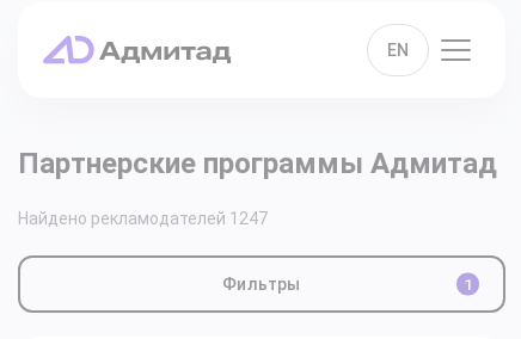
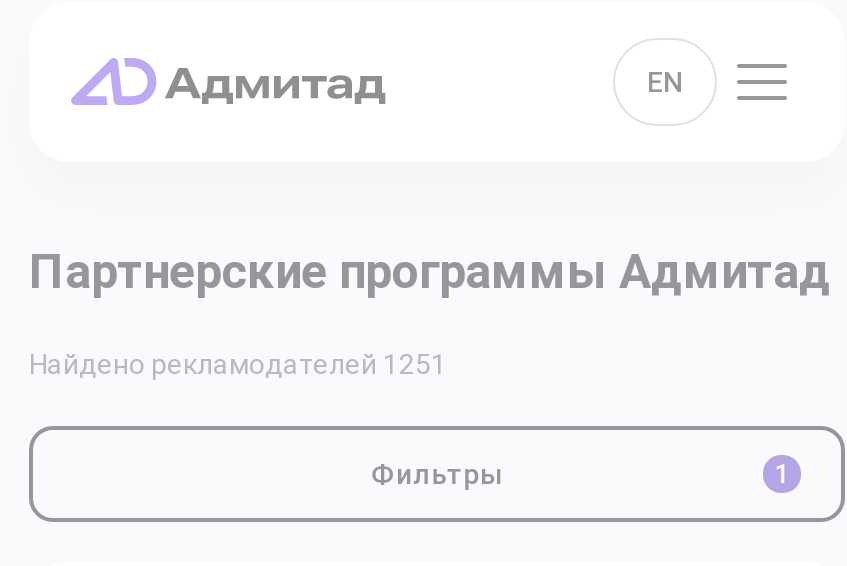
[18,209,268,228] Найдено рекламодателей 1247 -> [29,348,447,380] Найдено рекламодателей 1251

